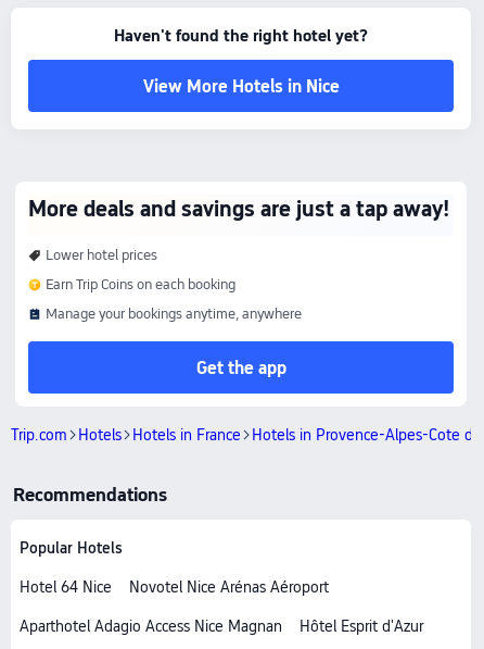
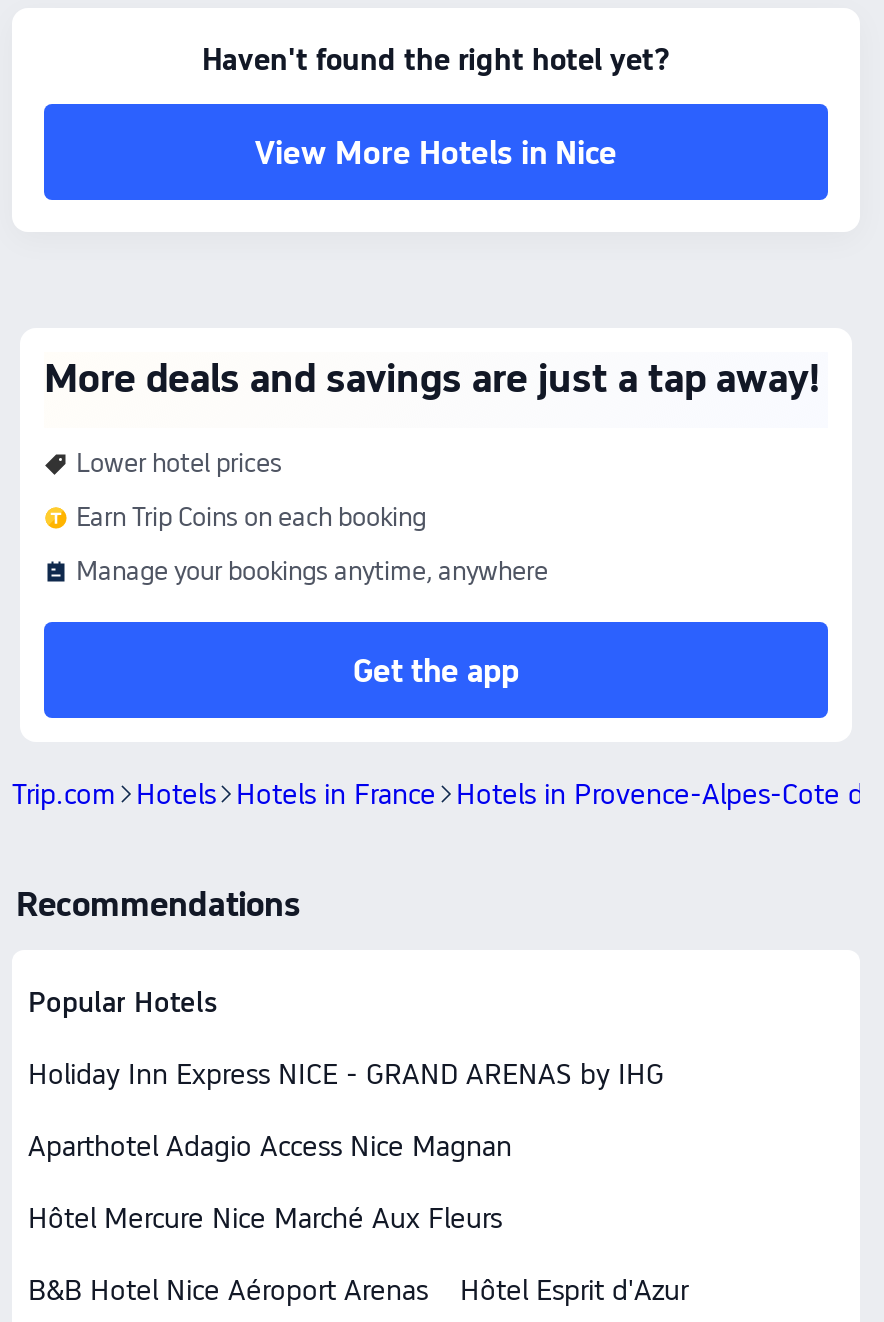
[20,578,329,596] Hotel 64 Nice | Novotel Nice Arénas Aéroport -> [28,1058,664,1090] Holiday Inn Express NICE - GRAND ARENAS by IHG
none -> [28,1202,502,1306] Hôtel Mercure Nice Marché Aux Fleurs | B&B Hotel Nice Aéroport Arenas

